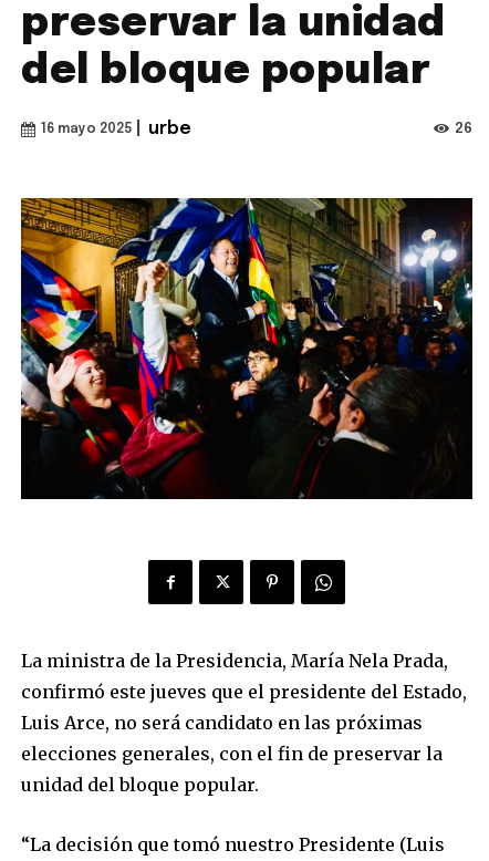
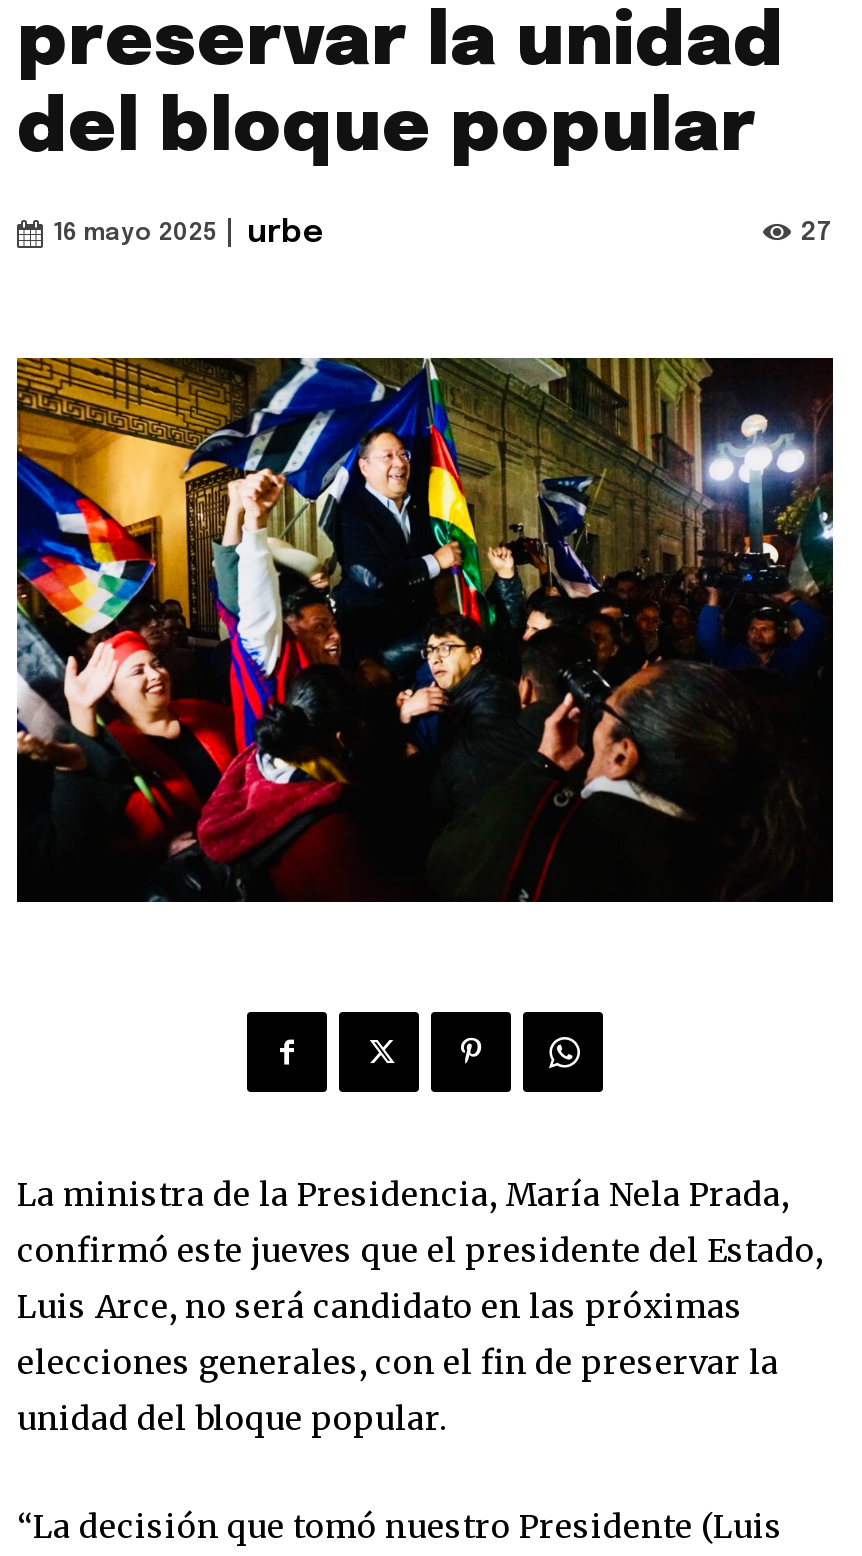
[455,122,472,136] 26 -> [801,220,833,246] 27

